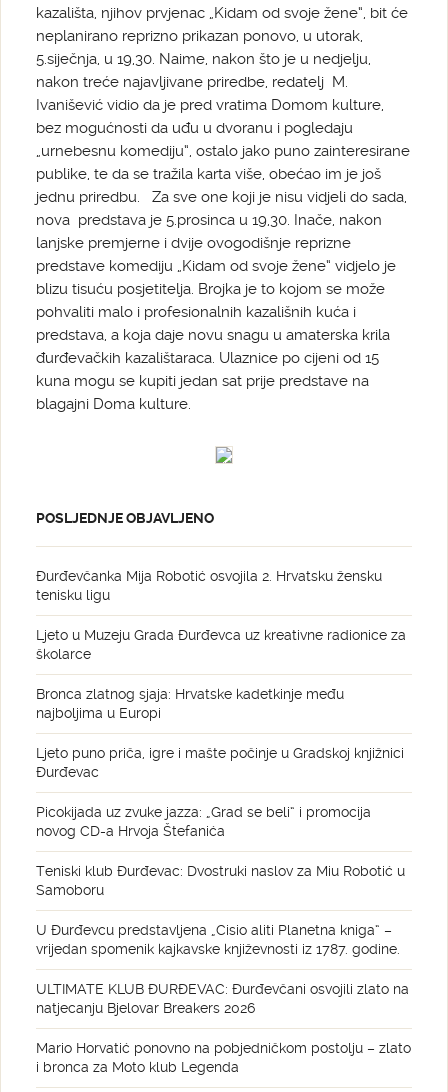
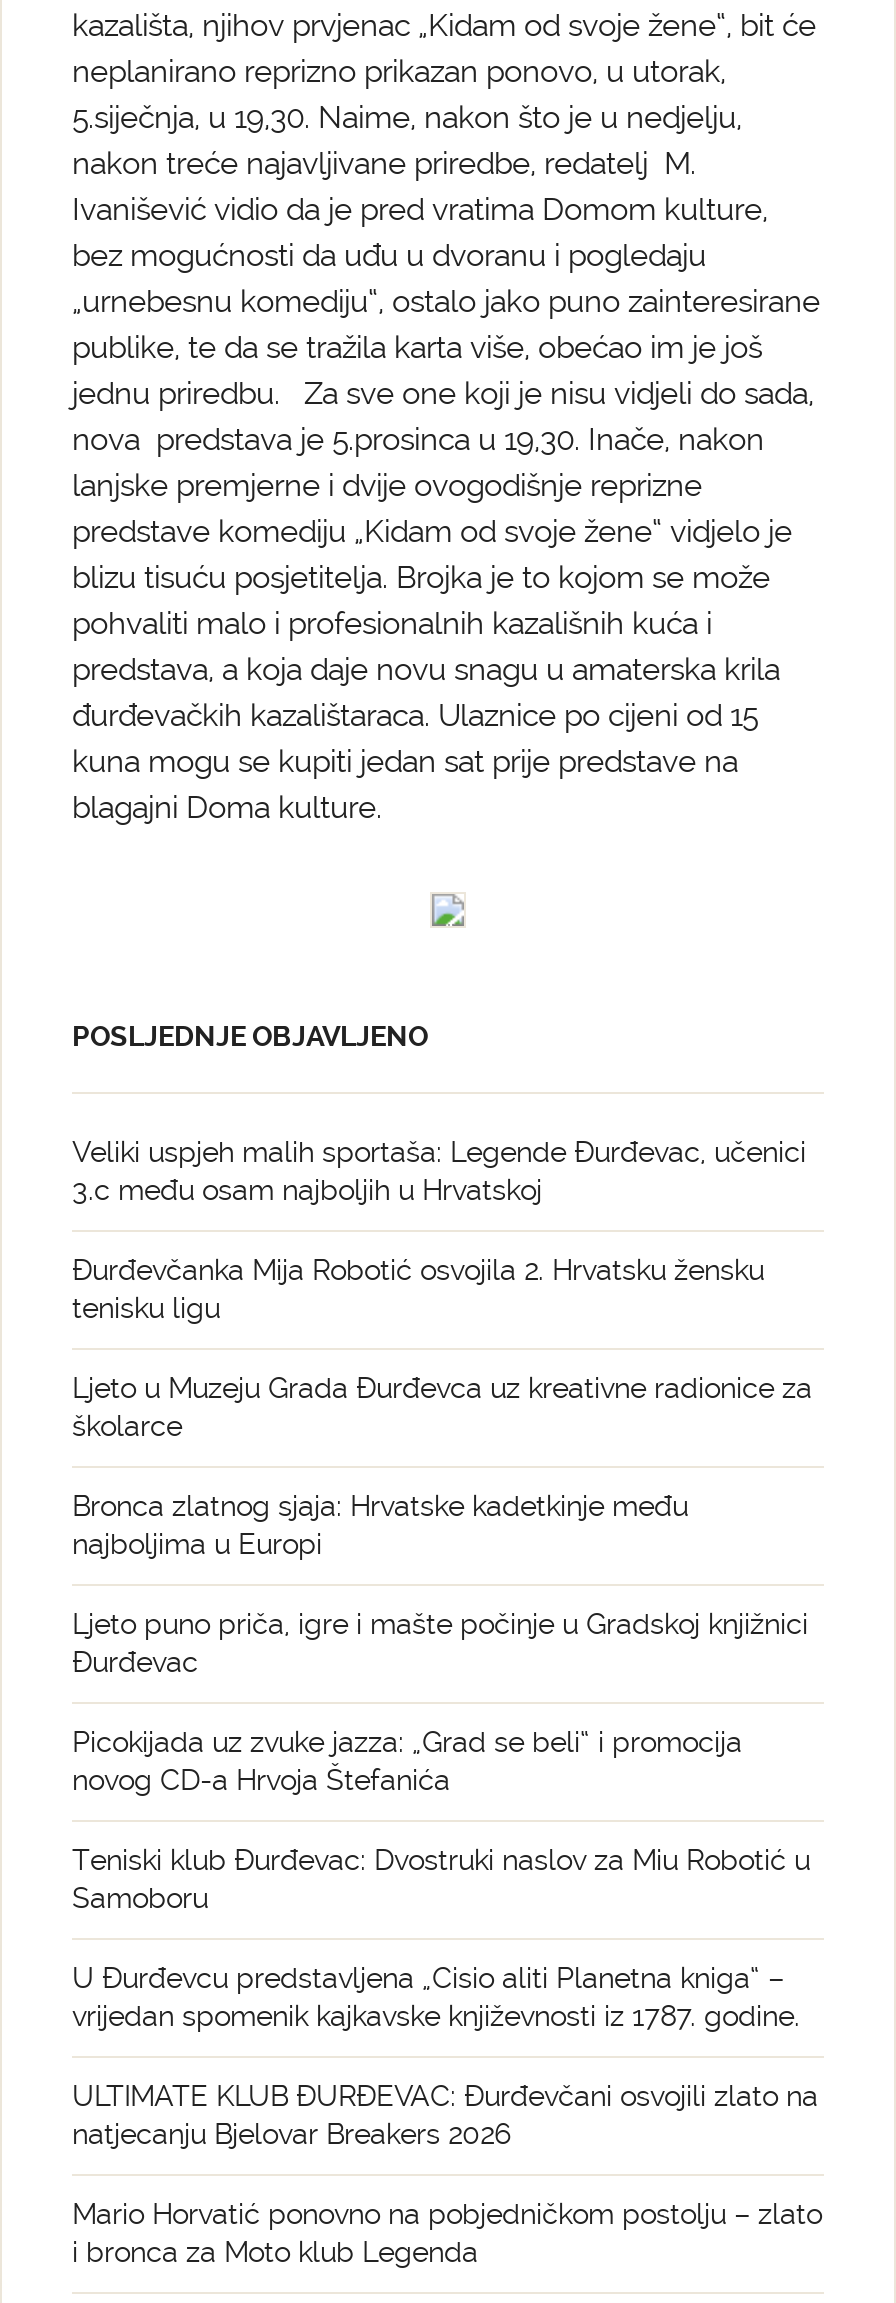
none -> [72,1136,806,1206] Veliki uspjeh malih sportaša: Legende Đurđevac, učenici | 3.c među osam najboljih u Hrvatskoj

